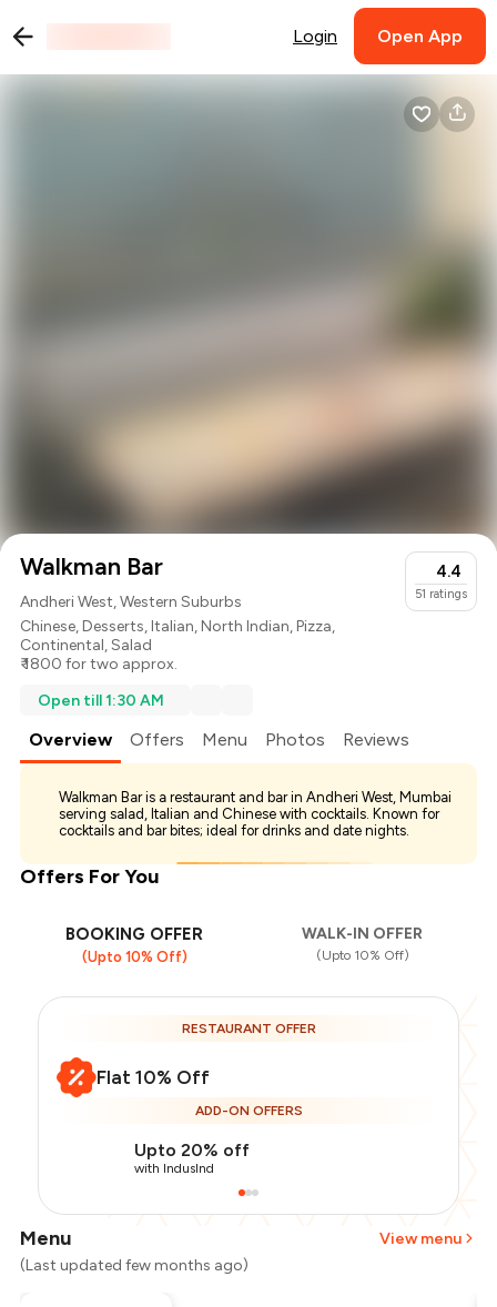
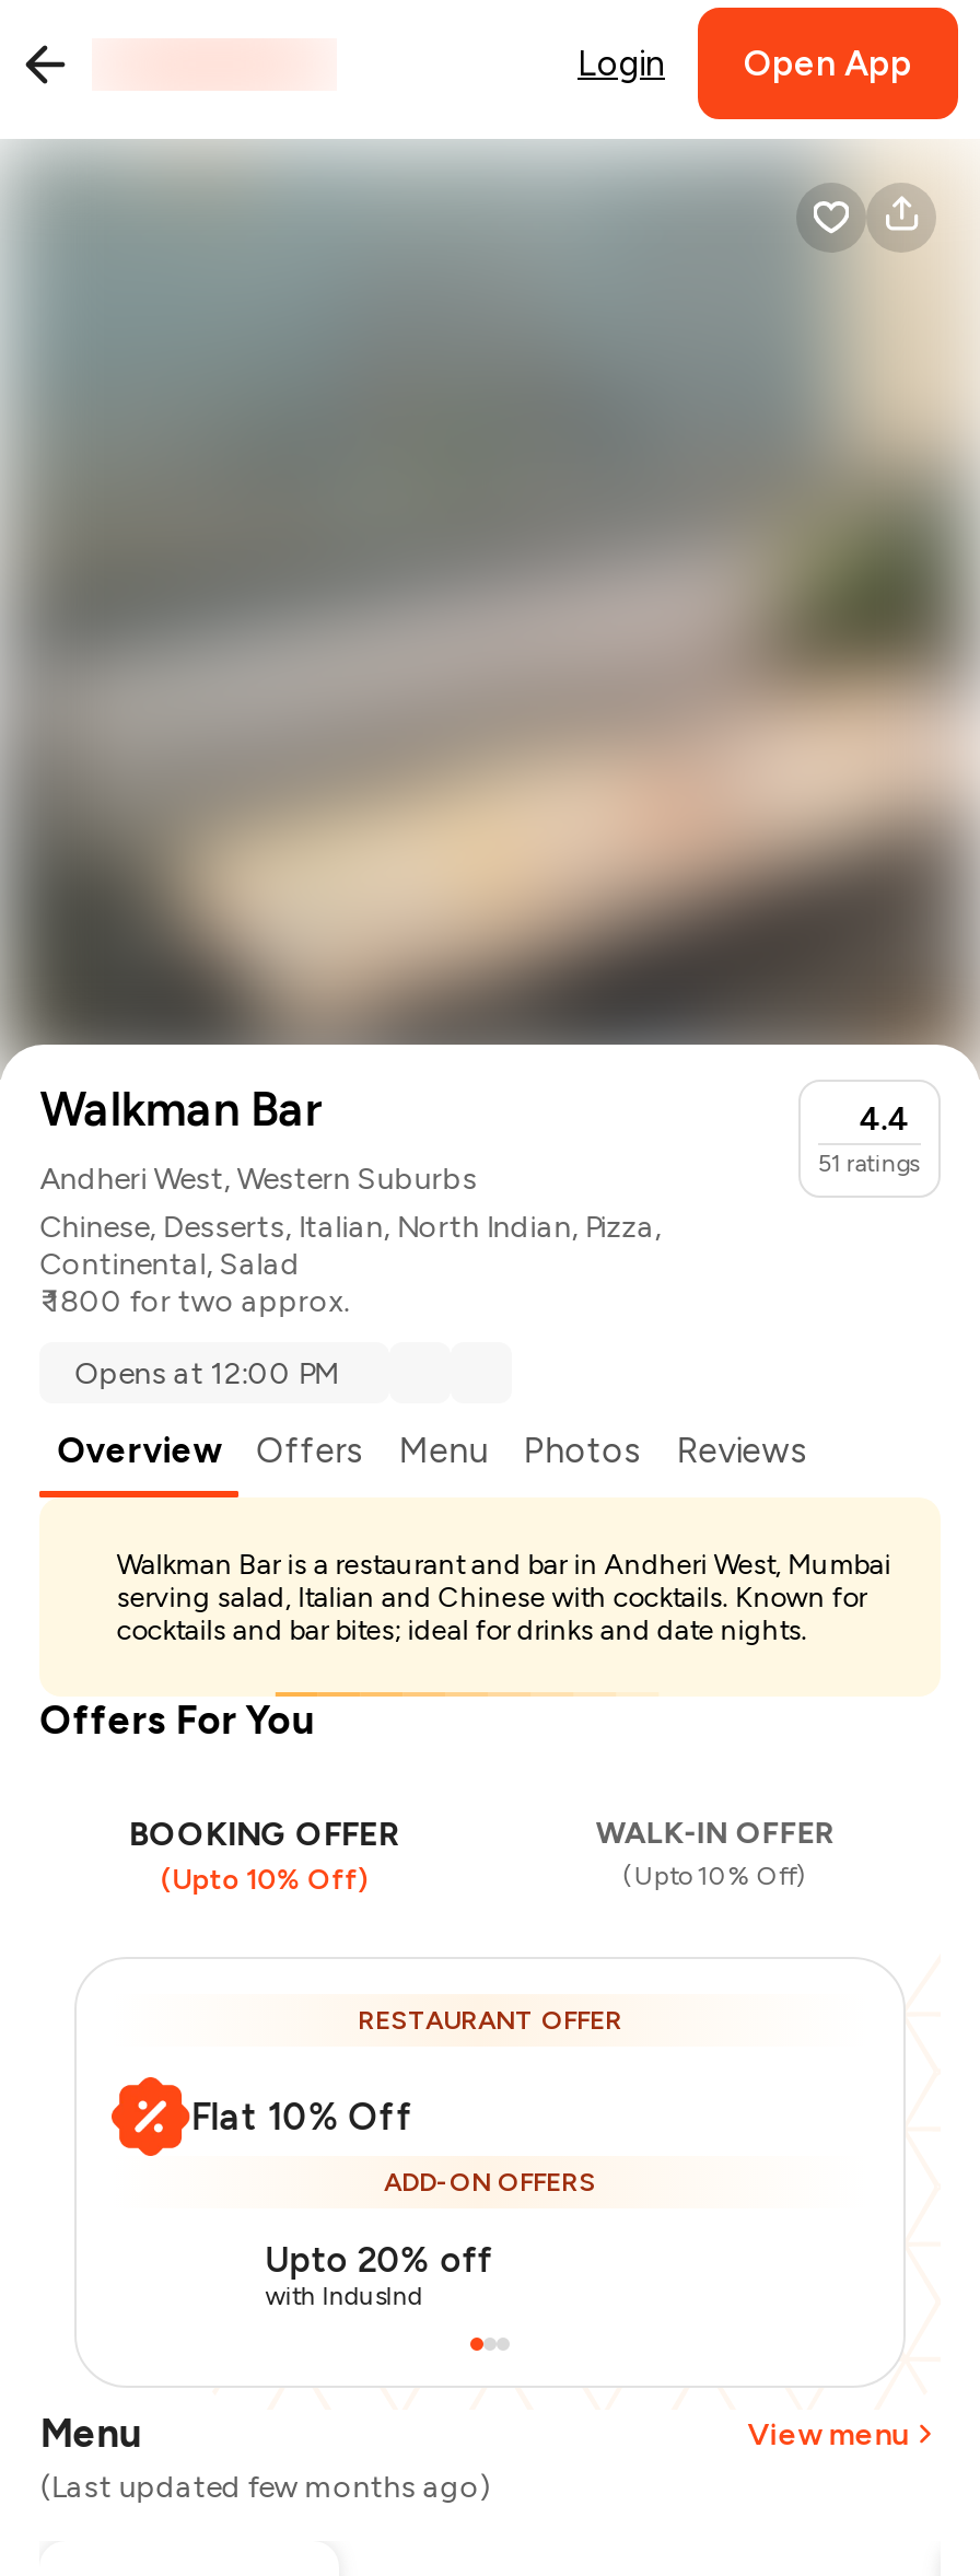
[38,691,165,710] Open till 1:30 AM -> [75,1355,338,1392] Opens at 12:00 PM

